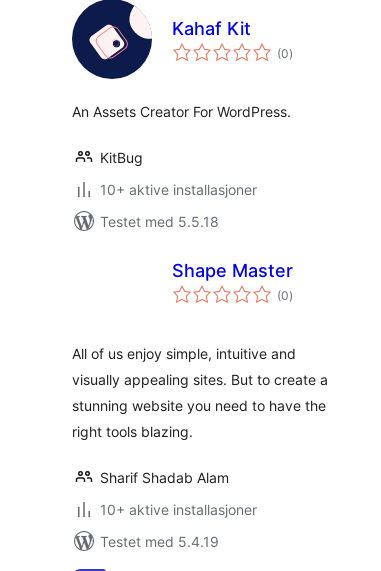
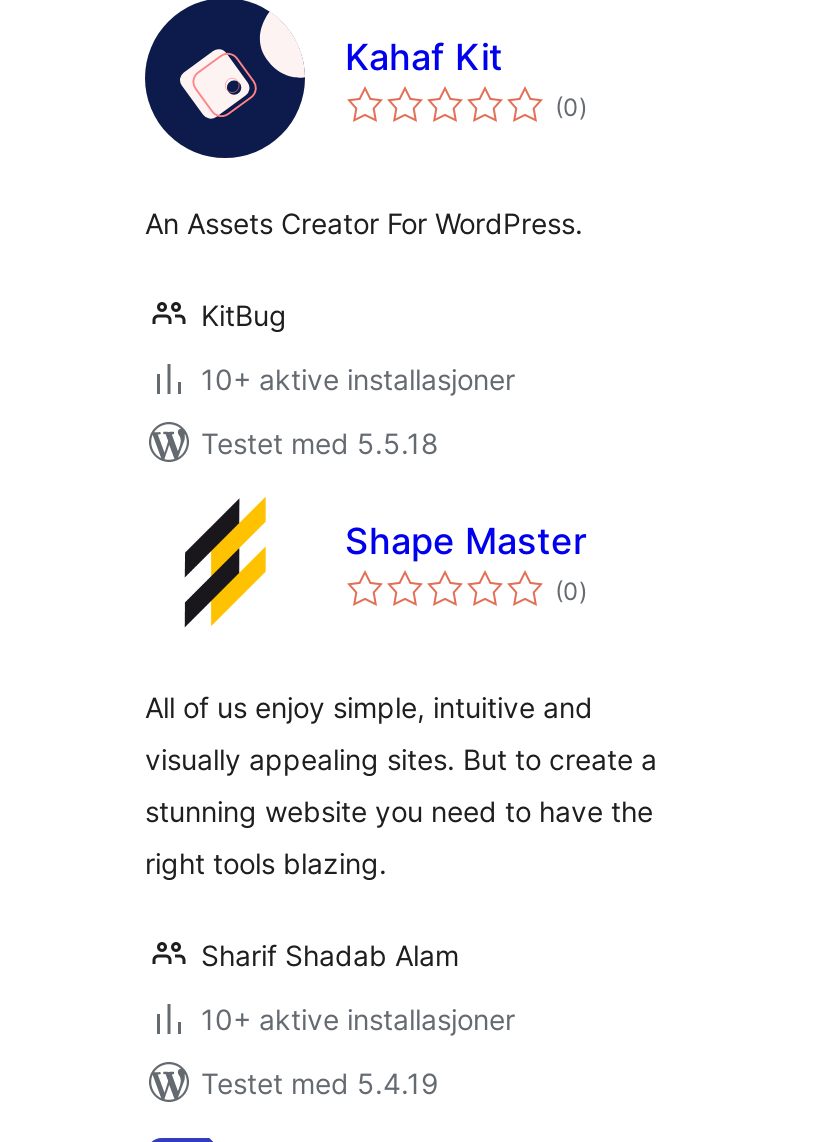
none -> [183,496,269,628] [image]

